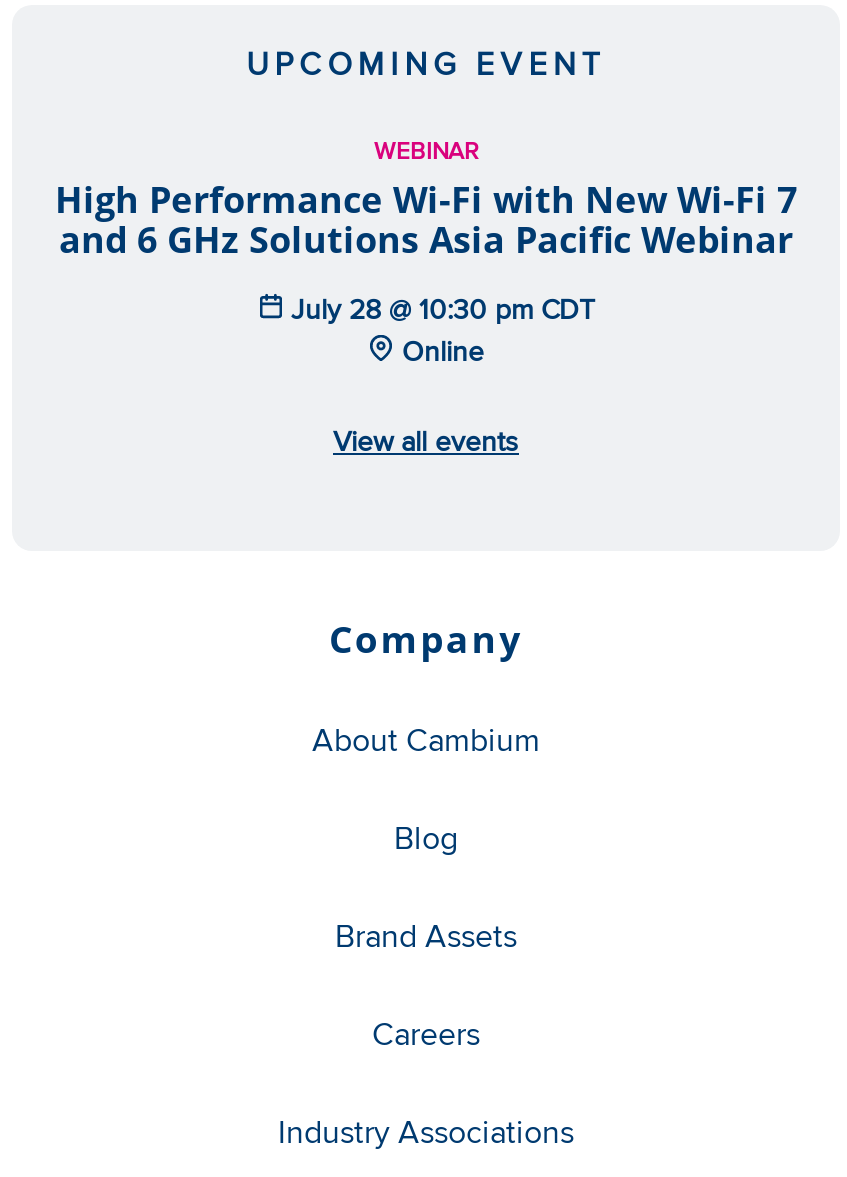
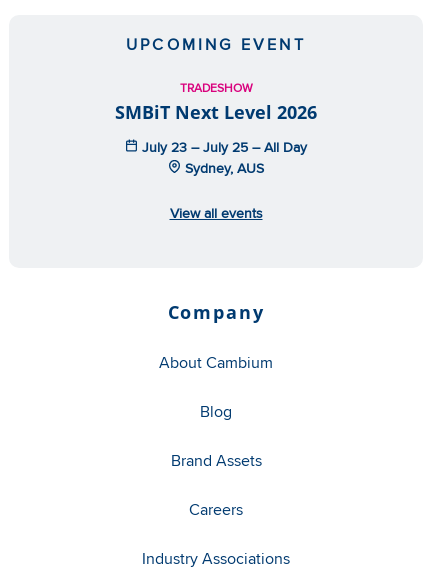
[55,133,797,263] WEBINAR | High Performance Wi-Fi with New Wi-Fi 7 | and 6 GHz Solutions Asia Pacific Webinar -> [115,79,317,124] TRADESHOW | SMBiT Next Level 2026
[283,289,595,371] July 28 @ 10:30 pm CDT | Online -> [138,137,307,178] July 23 – July 25 – All Day | Sydney, AUS

